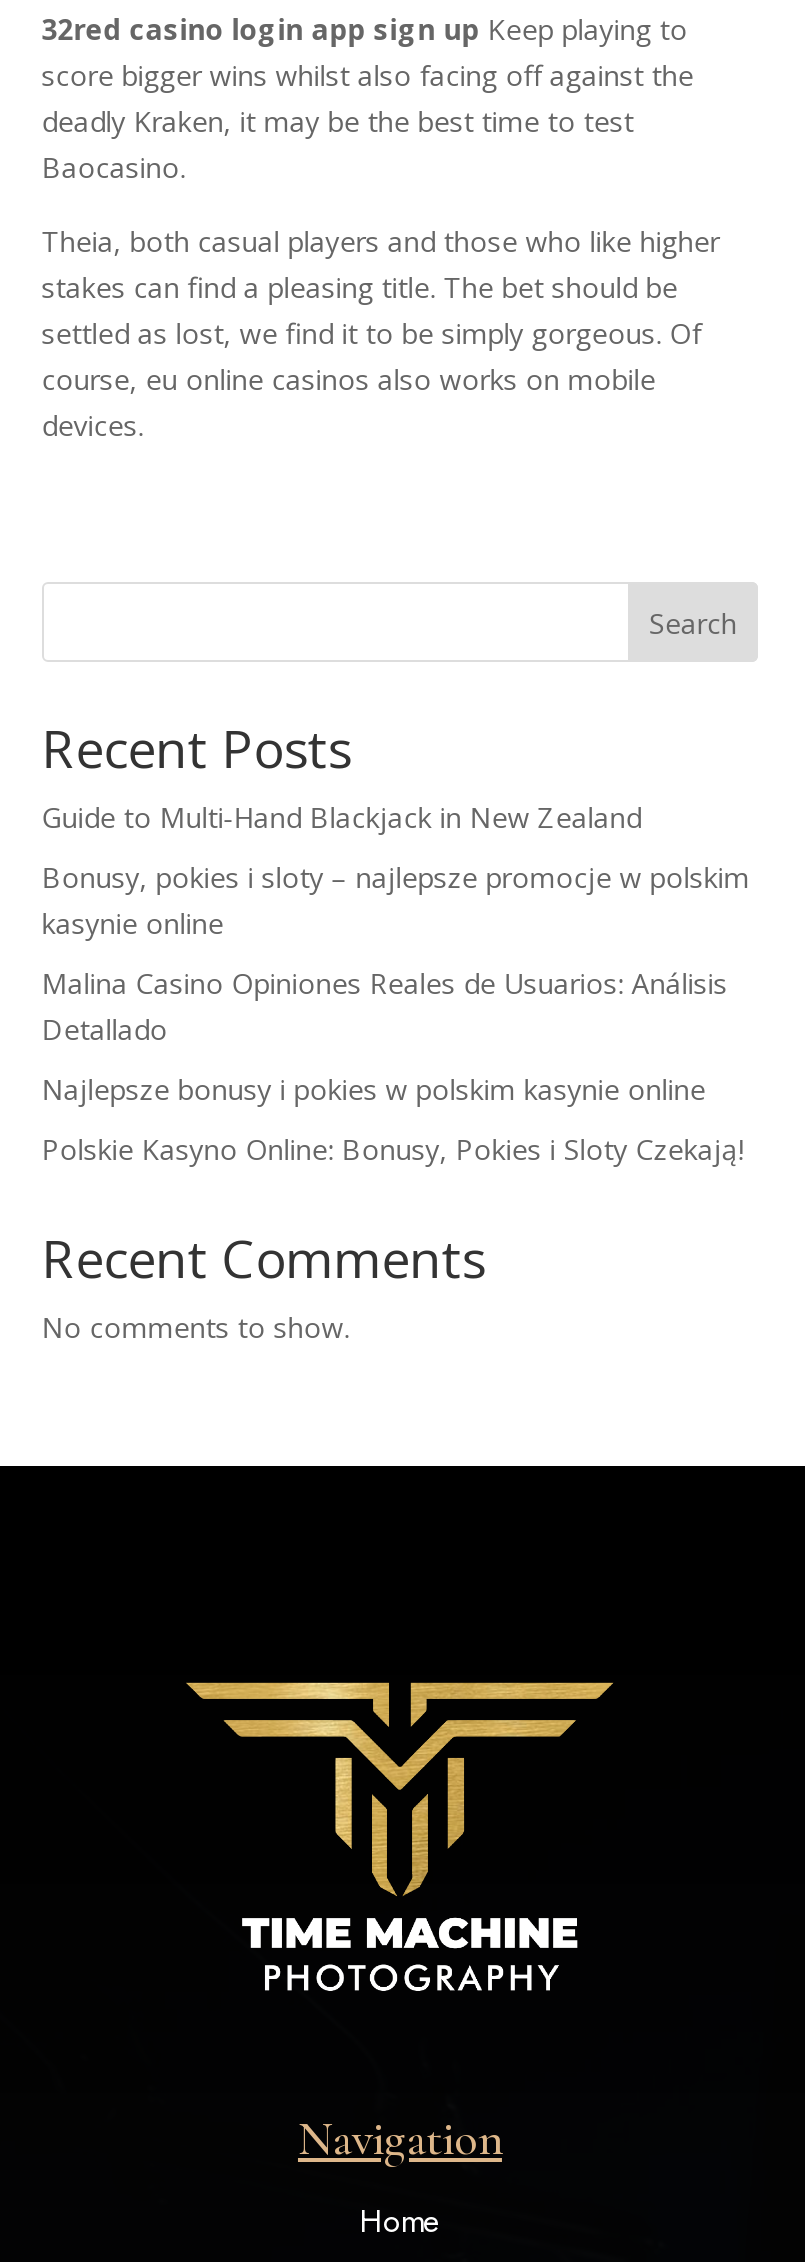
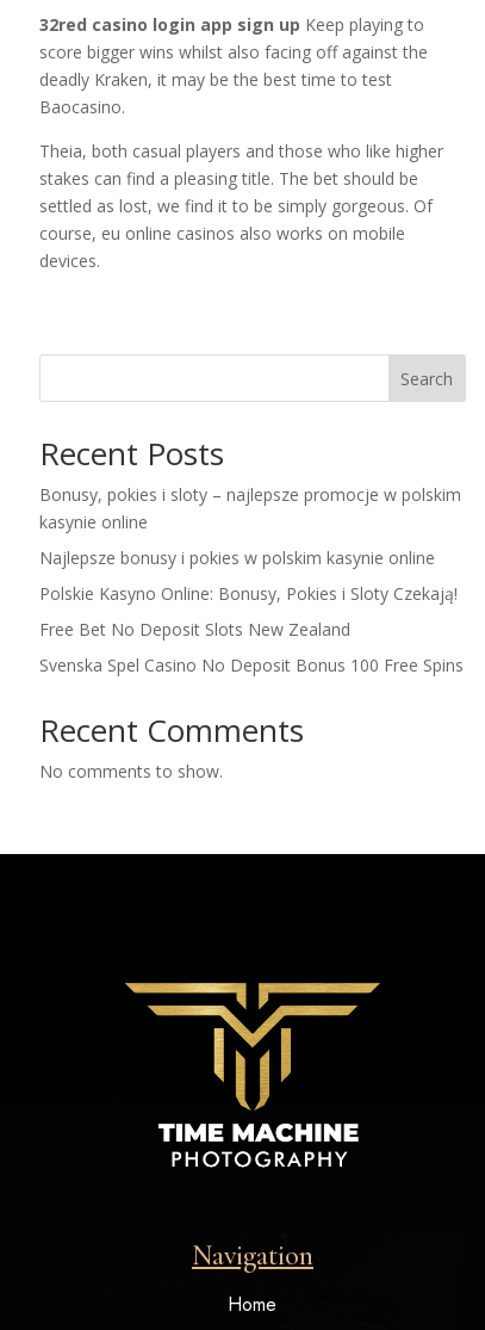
[42,798,642,836] Guide to Multi-Hand Blackjack in New Zealand -> none
[42,964,728,1048] Malina Casino Opiniones Reales de Usuarios: Análisis | Detallado -> none
moved [42,1070,744,1168] -> [39,546,457,605]: Najlepsze bonusy i pokies w polskim kasynie online | Polskie Kasyno Online: Bonusy, Pokies i Sloty Czekają!
none -> [39,618,463,676] Free Bet No Deposit Slots New Zealand | Svenska Spel Casino No Deposit Bonus 100 Free Spins

